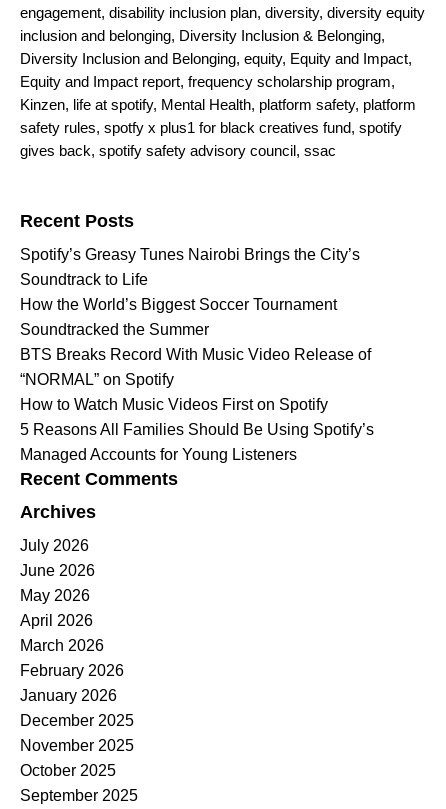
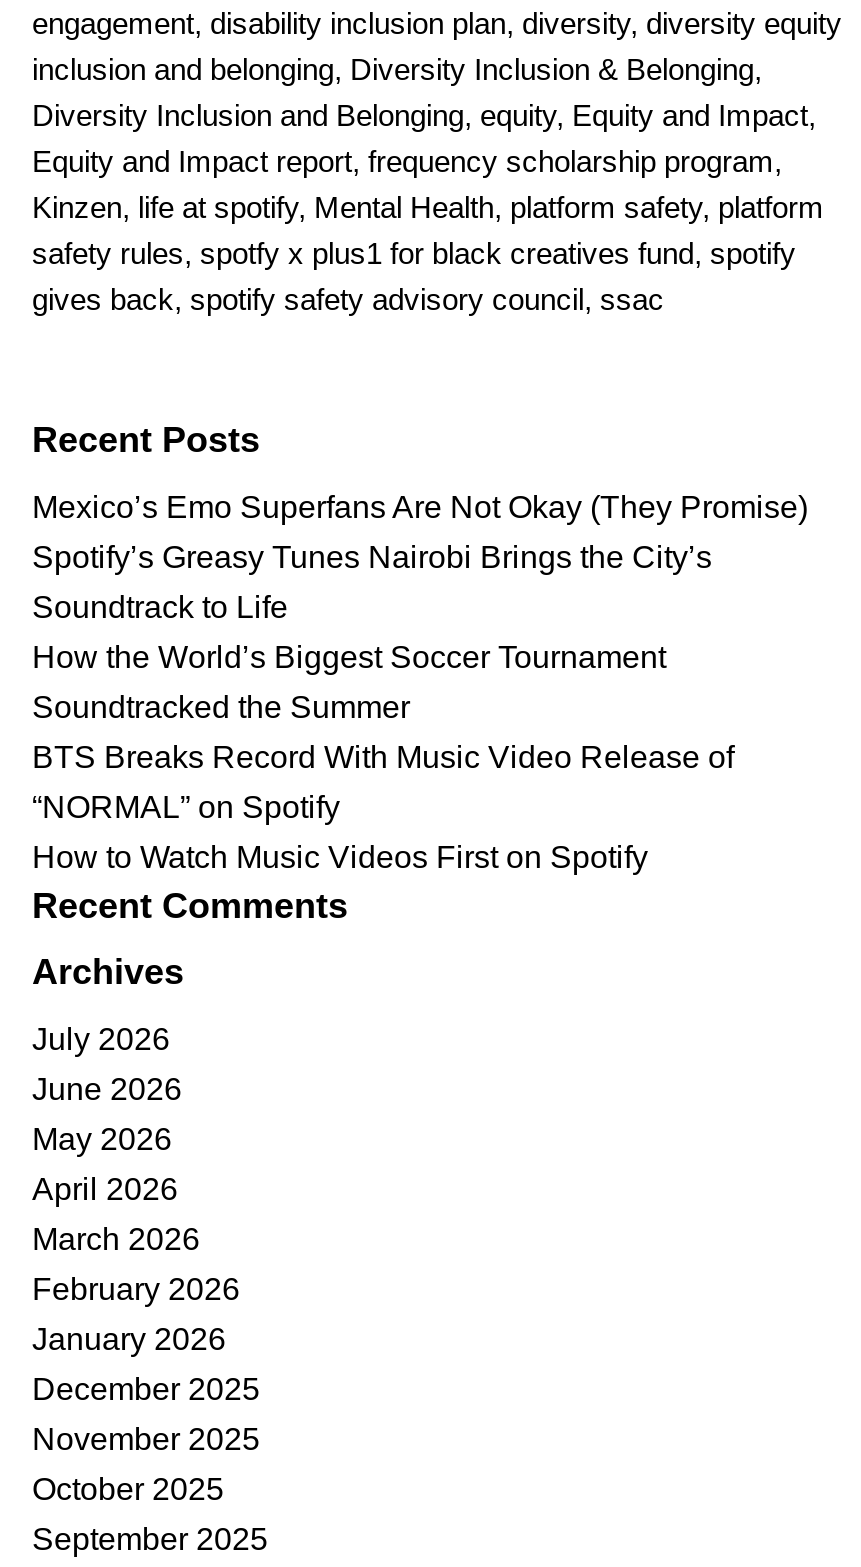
none -> [32,491,808,525] Mexico’s Emo Superfans Are Not Okay (They Promise)
moved [20,246,371,413] -> [32,541,734,875]: Spotify’s Greasy Tunes Nairobi Brings the City’s | Soundtrack to Life | How the World’s Biggest Soccer Tournament | Soundtracked the Summer | BTS Breaks Record With Music Video Release of | “NORMAL” on Spotify | How to Watch Music Videos First on Spotify
[20,421,374,463] 5 Reasons All Families Should Be Using Spotify’s | Managed Accounts for Young Listeners -> none

